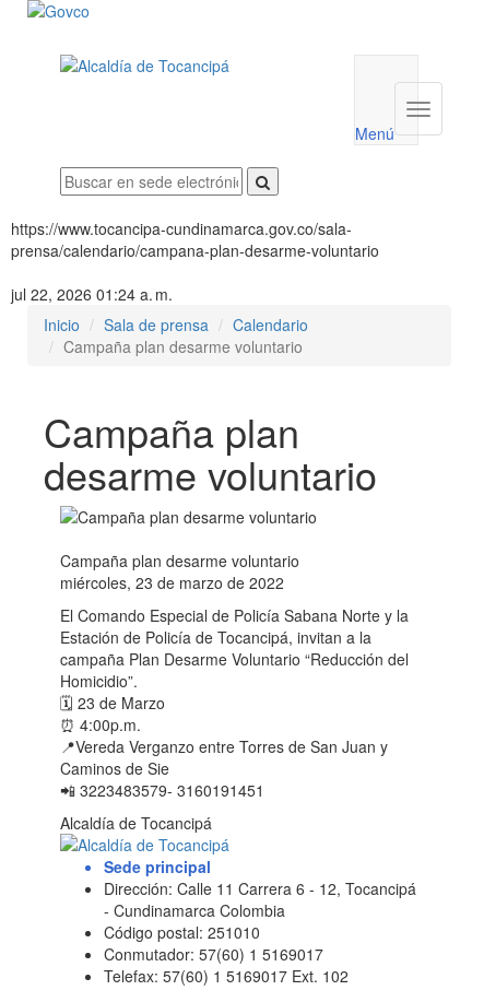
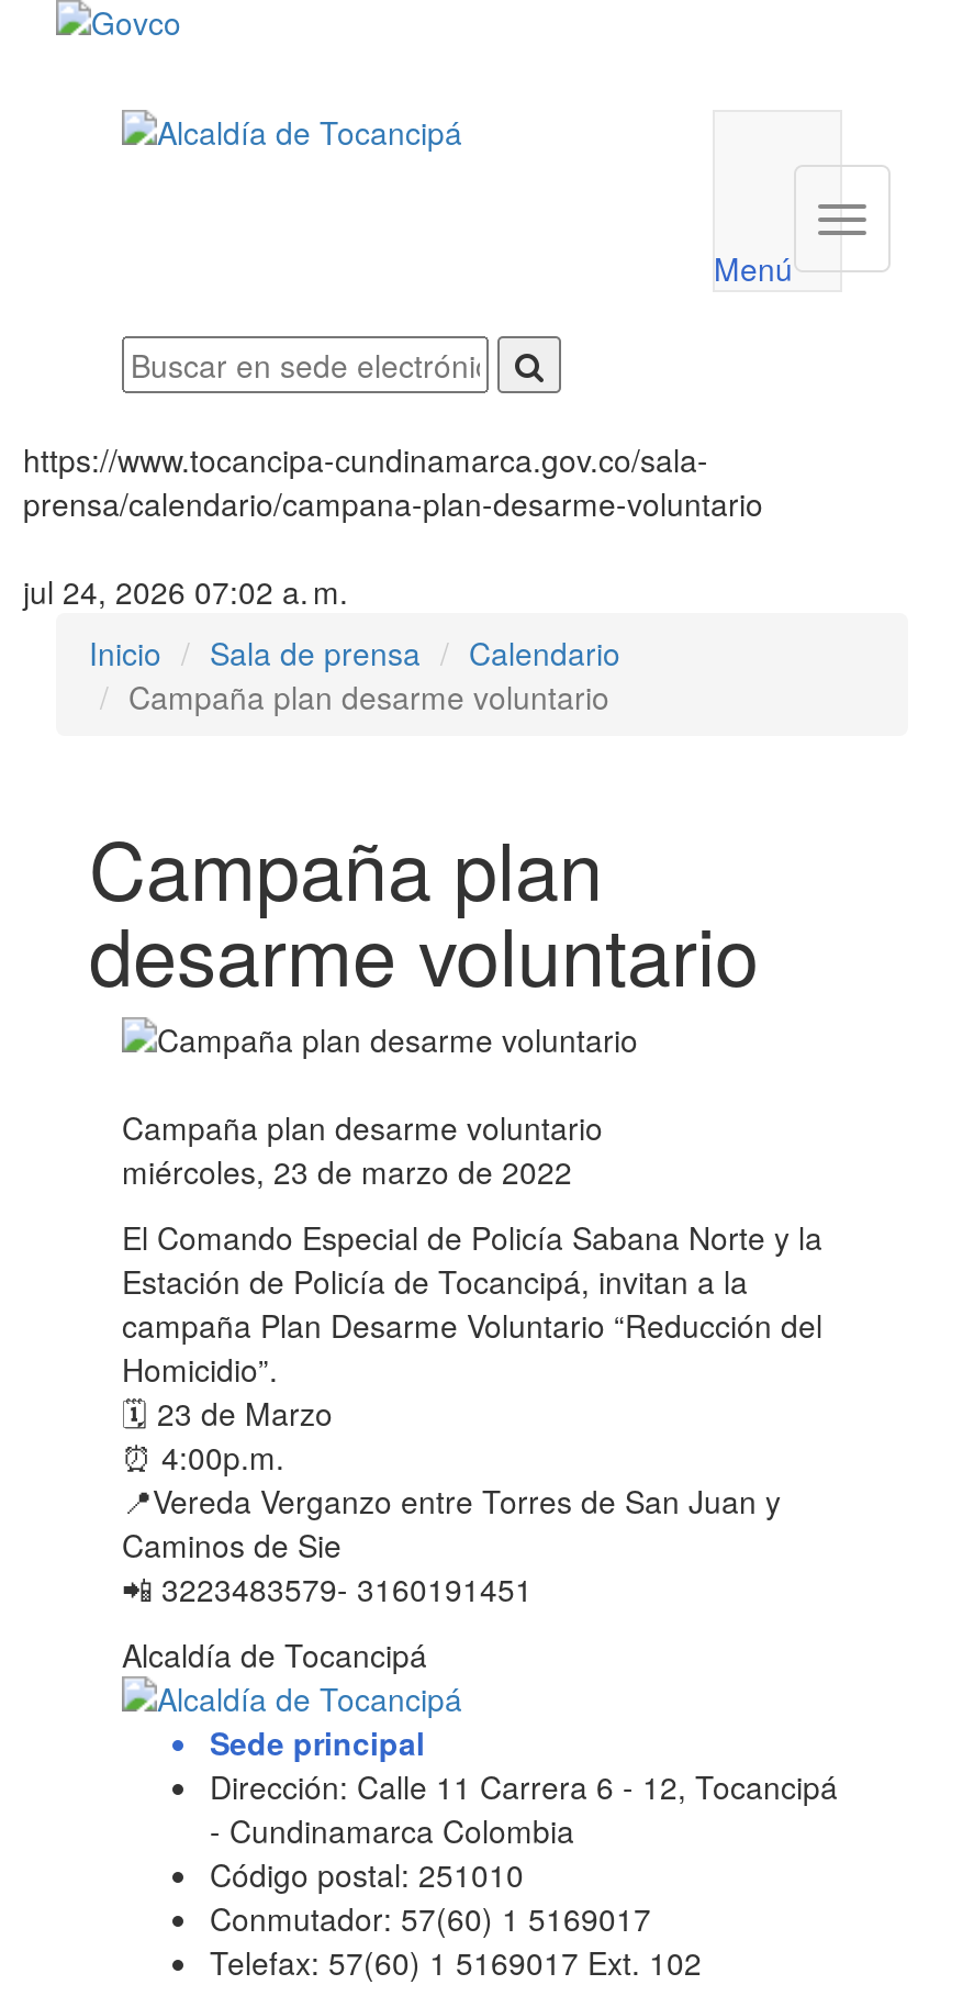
[11,283,173,305] jul 22, 2026 01:24 a. m. -> [23,569,348,613] jul 24, 2026 07:02 a. m.

